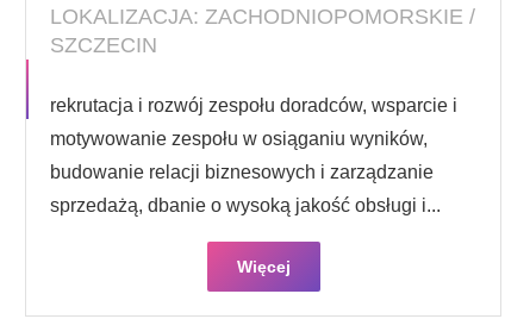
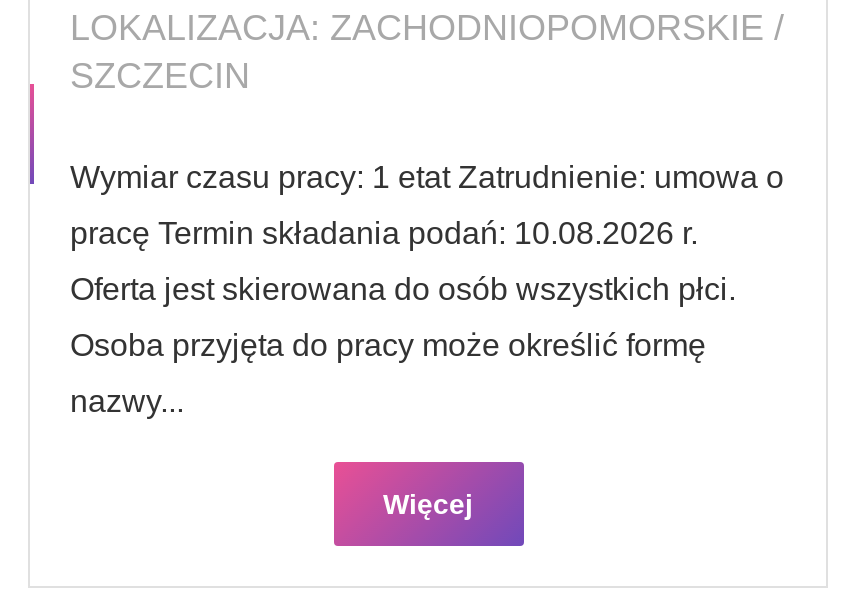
[50,95,457,215] rekrutacja i rozwój zespołu doradców, wsparcie i | motywowanie zespołu w osiąganiu wyników, | budowanie relacji biznesowych i zarządzanie | sprzedażą, dbanie o wysoką jakość obsługi i... -> [70,160,784,418] Wymiar czasu pracy: 1 etat Zatrudnienie: umowa o | pracę Termin składania podań: 10.08.2026 r. | Oferta jest skierowana do osób wszystkich płci. | Osoba przyjęta do pracy może określić formę | nazwy...

